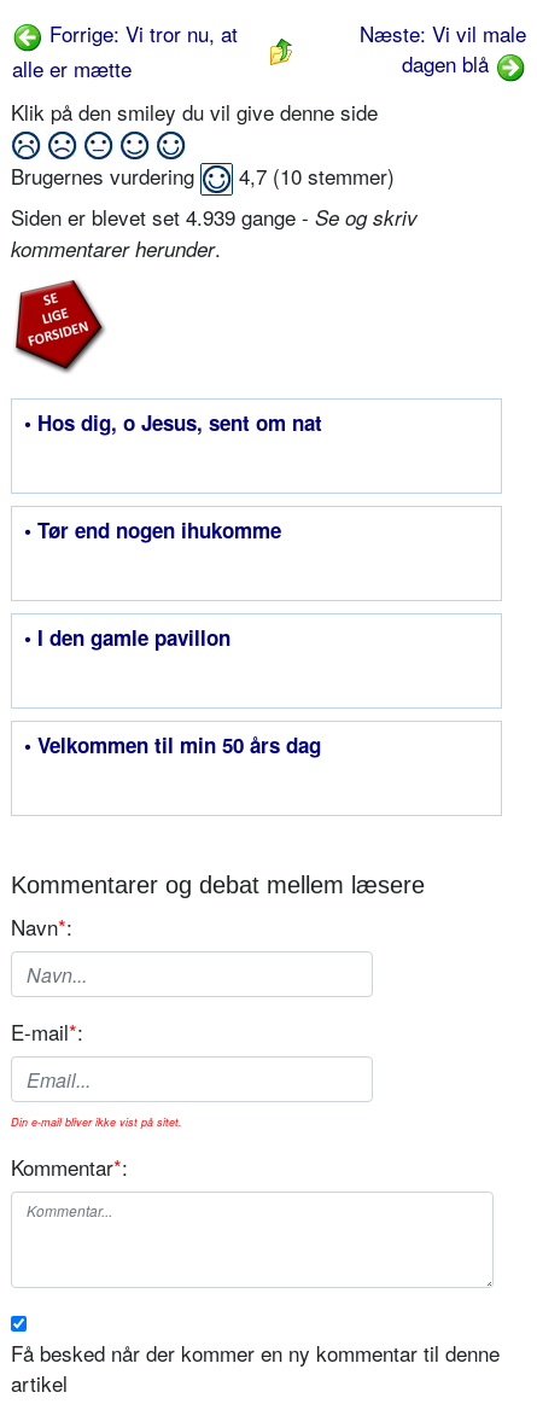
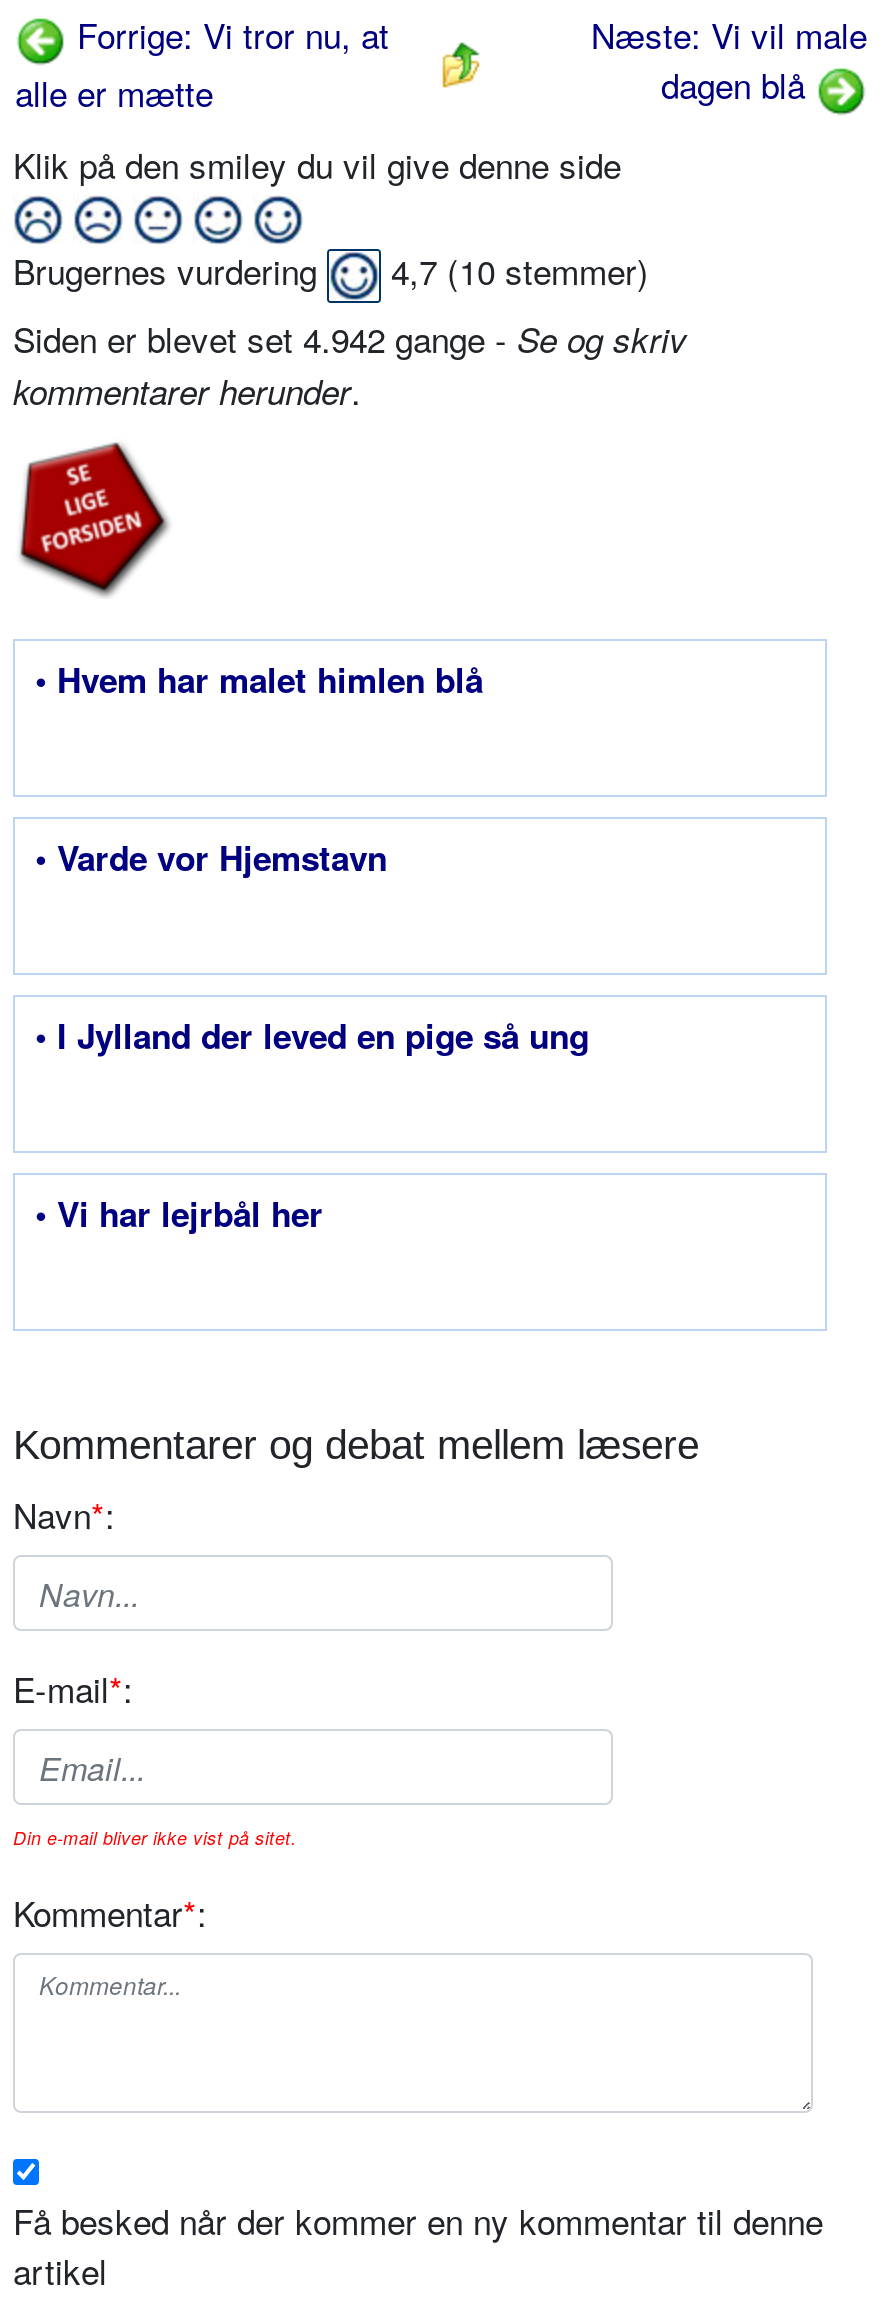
[11,202,418,232] Siden er blevet set 4.939 gange - Se og skriv -> [13,313,687,363] Siden er blevet set 4.942 gange - Se og skriv
[24,408,322,437] • Hos dig, o Jesus, sent om nat -> [35,655,483,703] • Hvem har malet himlen blå
[24,516,281,545] • Tør end nogen ihukomme -> [35,833,387,881] • Varde vor Hjemstavn
[24,623,230,652] • I den gamle pavillon -> [35,1011,589,1059] • I Jylland der leved en pige så ung
[24,730,321,759] • Velkommen til min 50 års dag -> [35,1189,323,1237] • Vi har lejrbål her

